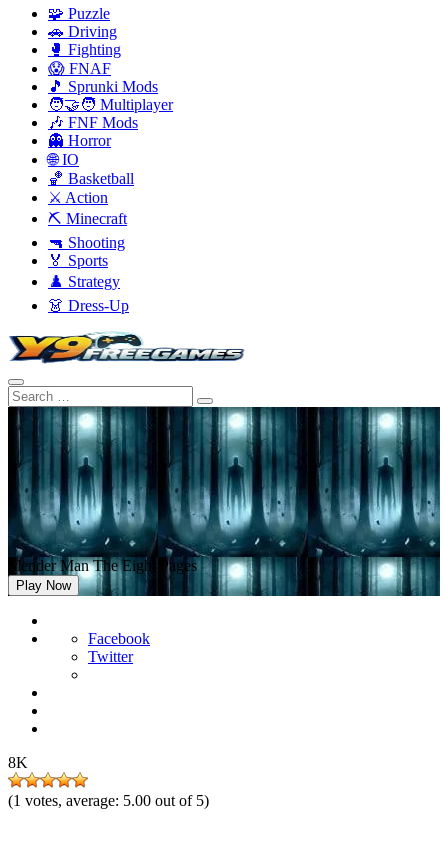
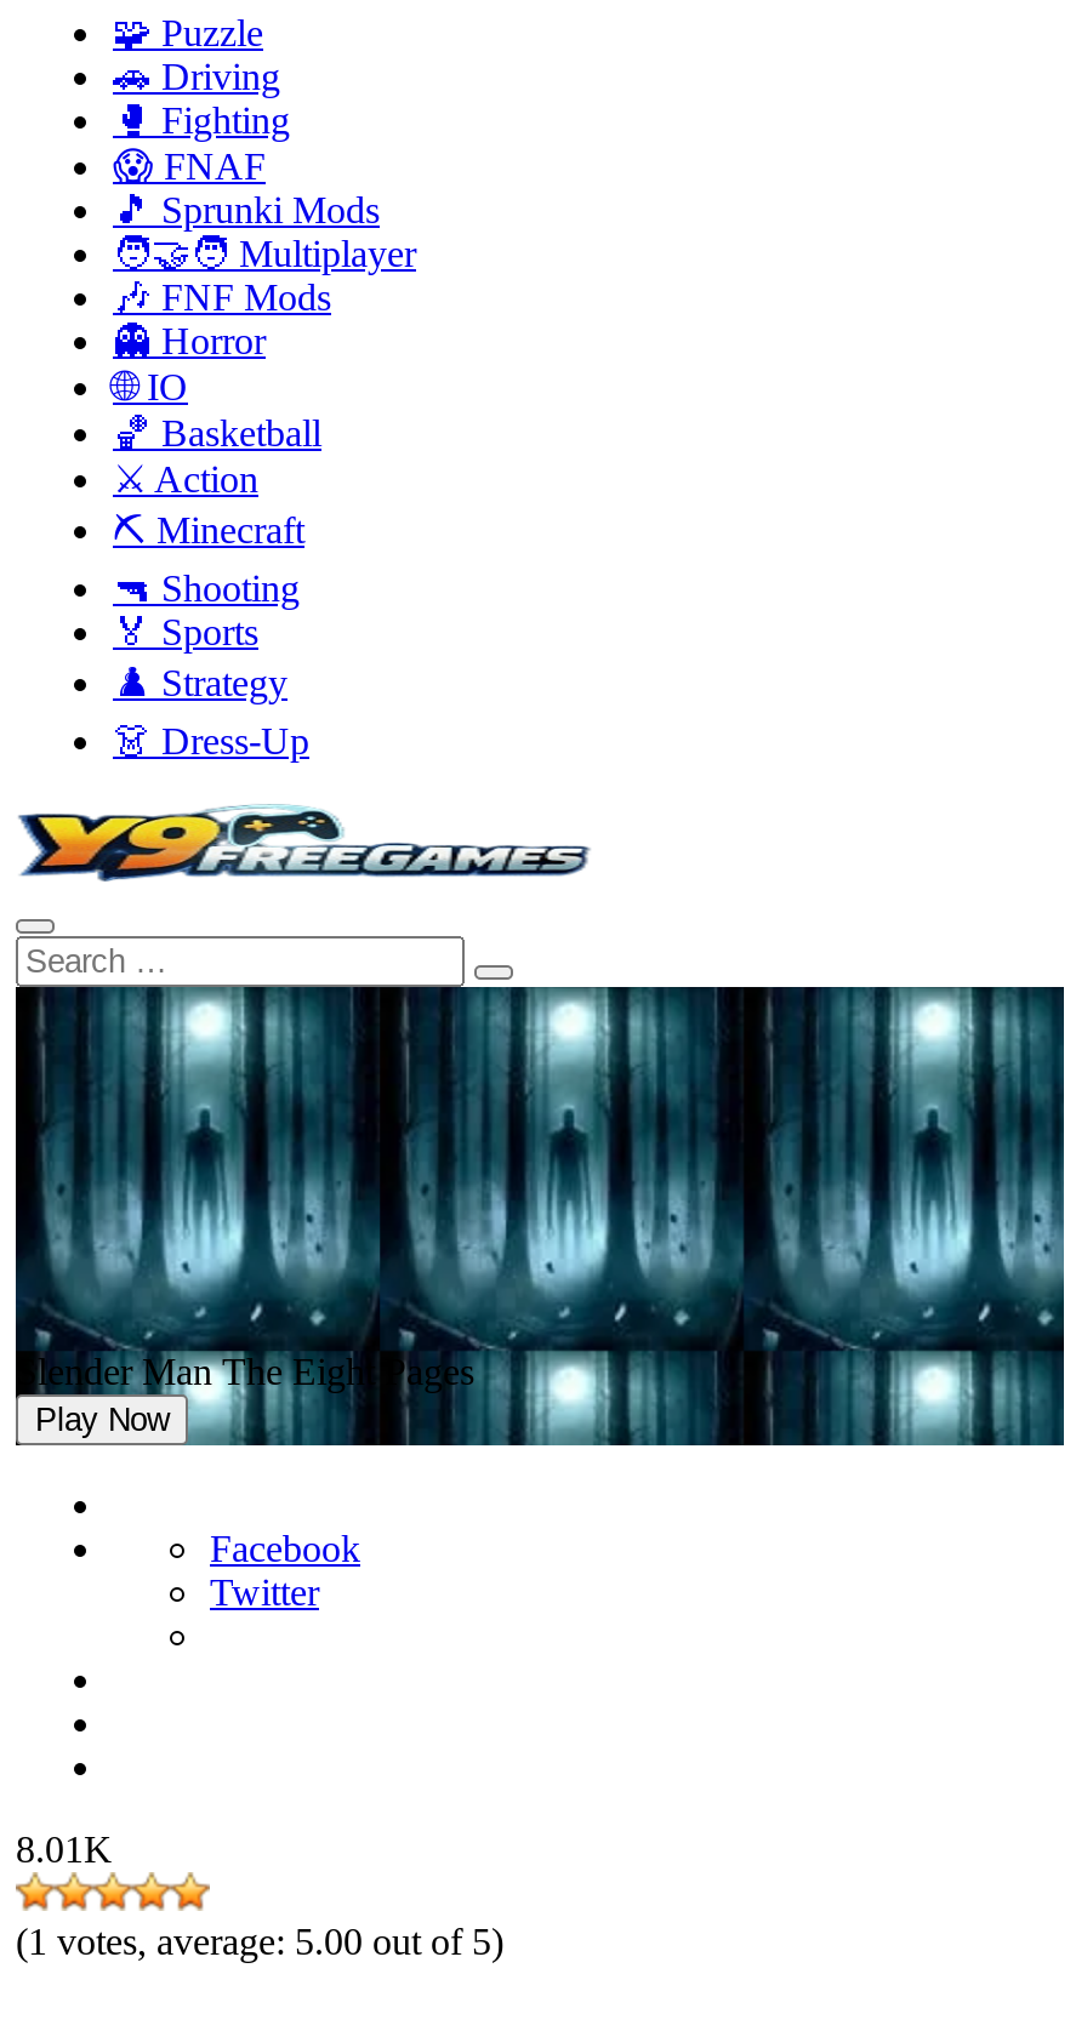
[8,754,28,771] 8K -> [16,1829,113,1870] 8.01K

